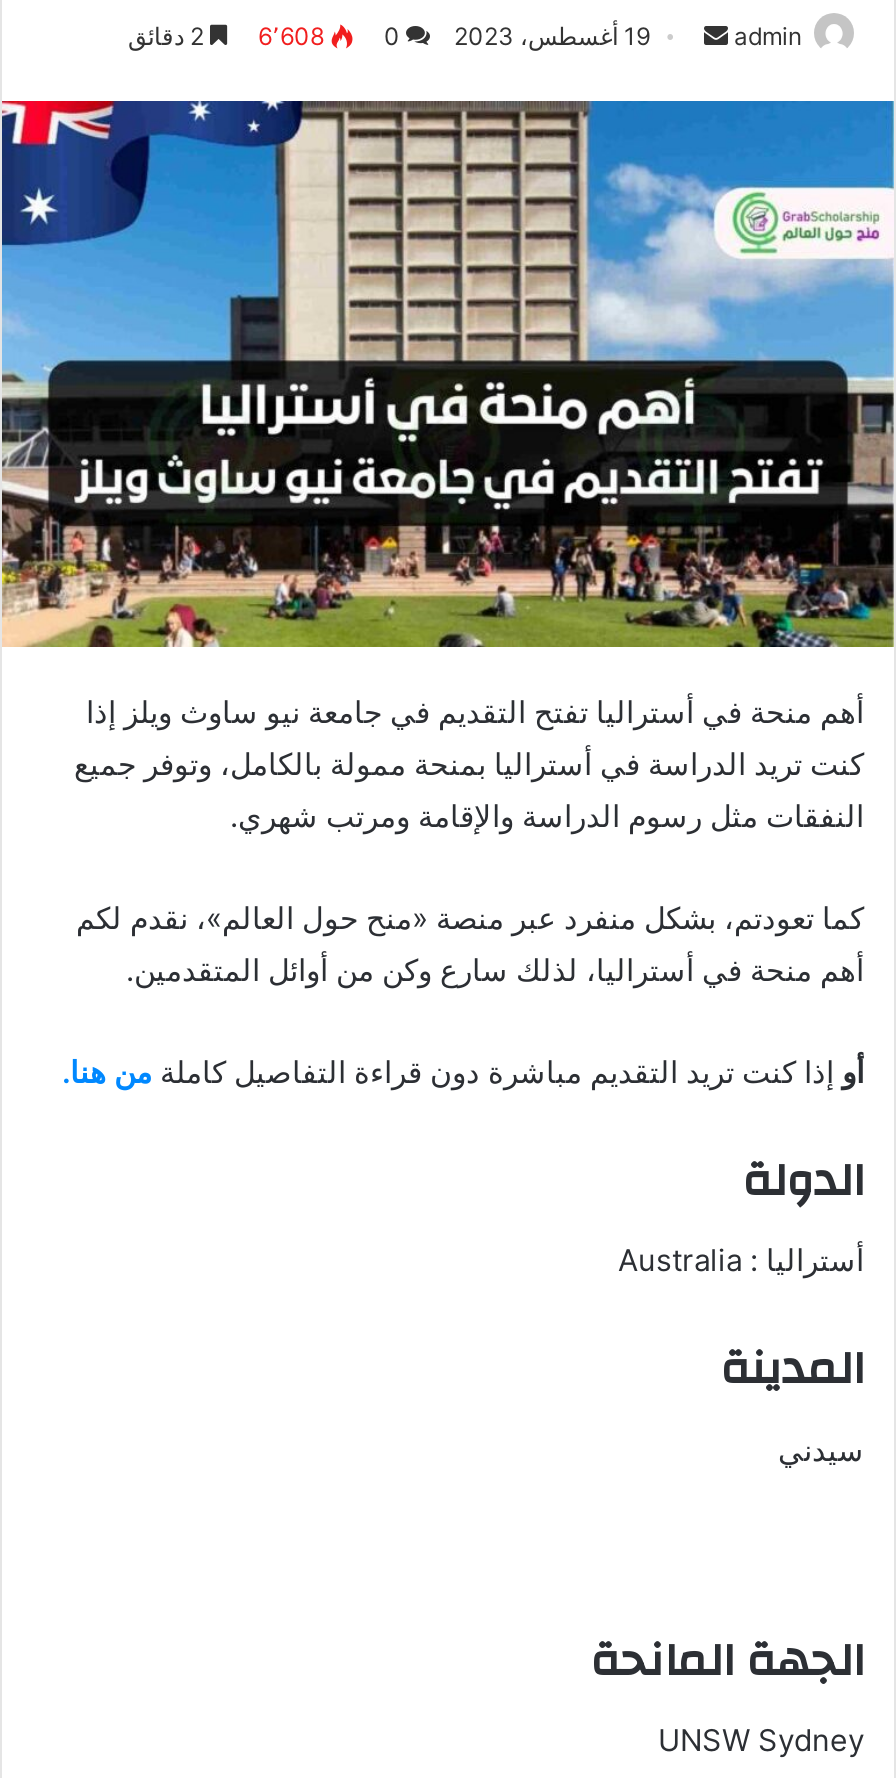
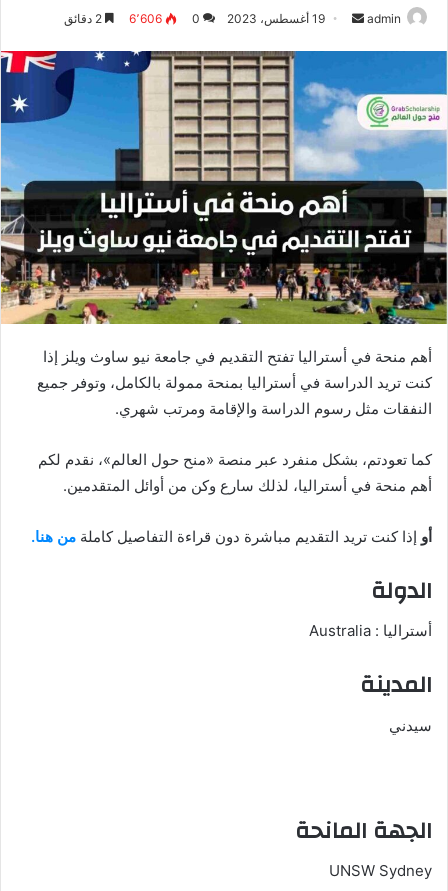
[258,20,324,50] 6٬608 -> [129,11,162,26] 6٬606

